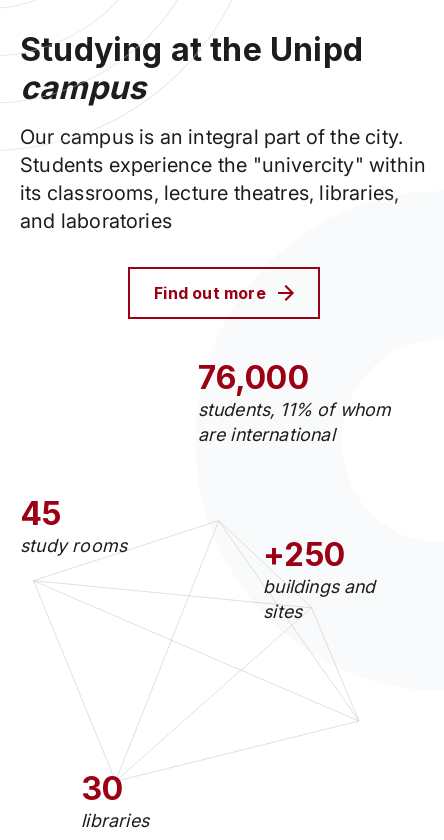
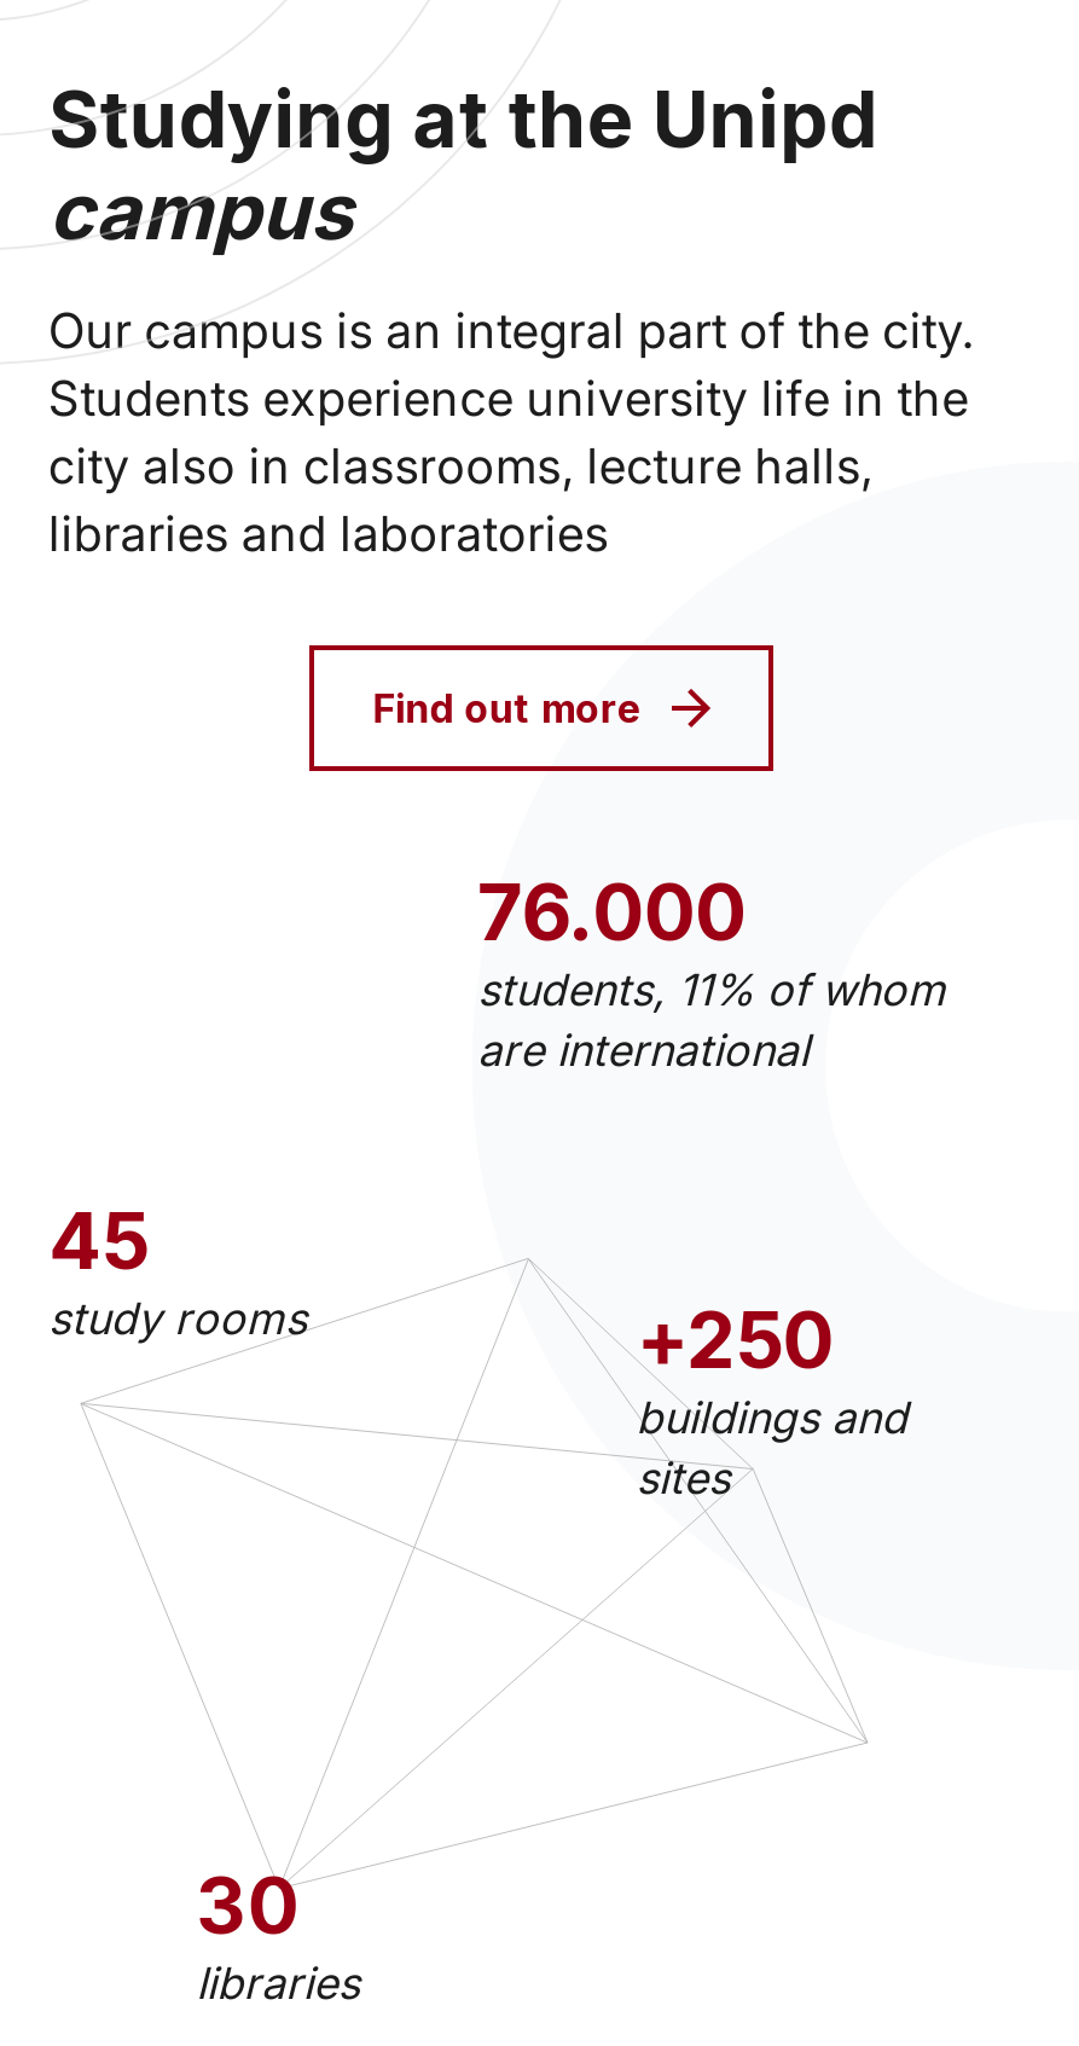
[20,153,426,233] Students experience the "univercity" within | its classrooms, lecture theatres, libraries, | and laboratories -> [48,370,969,563] Students experience university life in the | city also in classrooms, lecture halls, | libraries and laboratories
[198,358,309,397] 76,000 -> [478,866,746,960] 76.000

